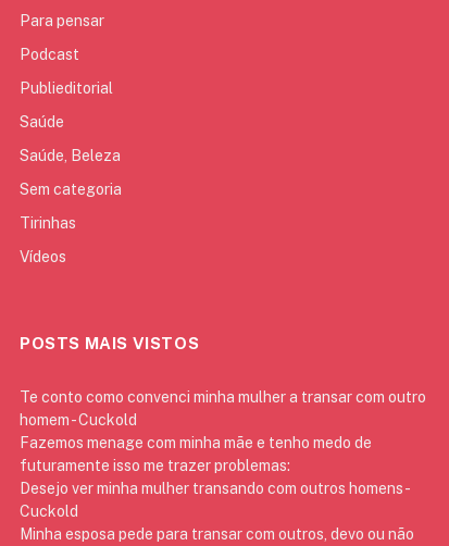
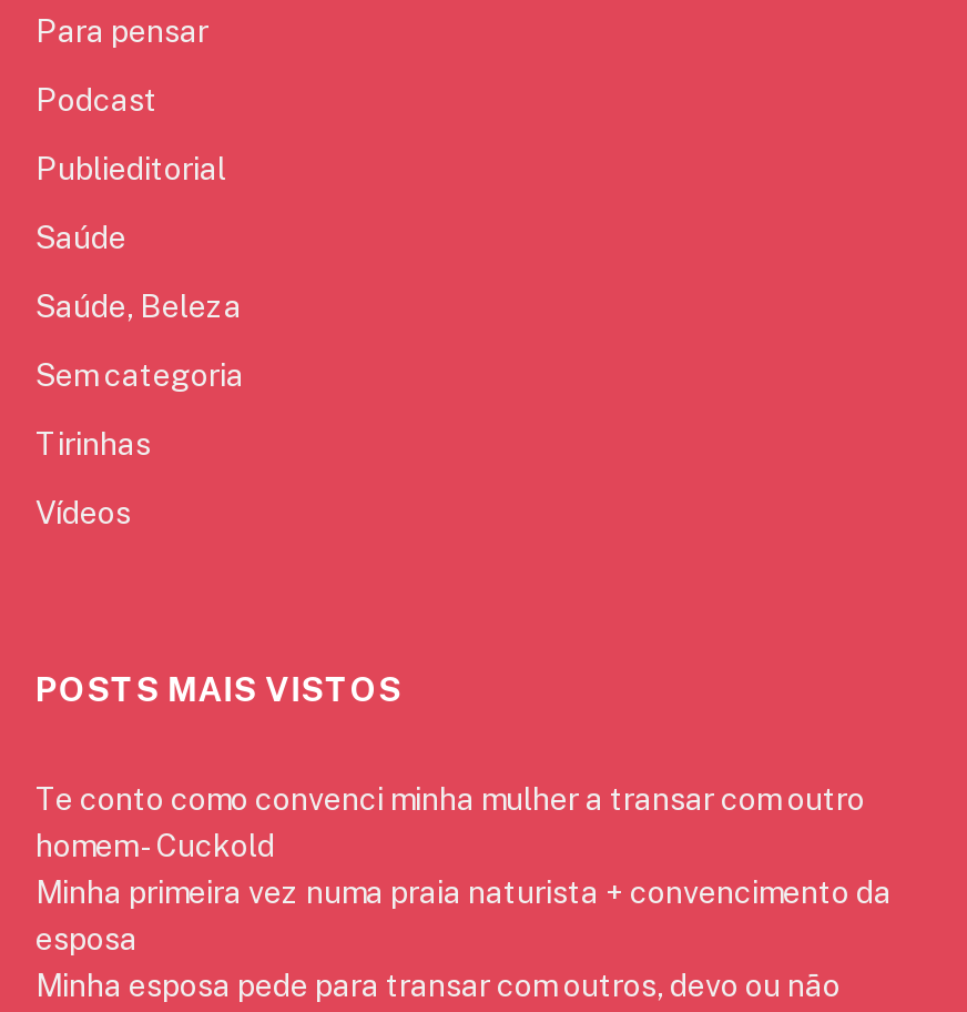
[20,433,409,519] Fazemos menage com minha mãe e tenho medo de | futuramente isso me trazer problemas: | Desejo ver minha mulher transando com outros homens - | Cuckold -> [35,876,892,958] Minha primeira vez numa praia naturista + convencimento da | esposa

